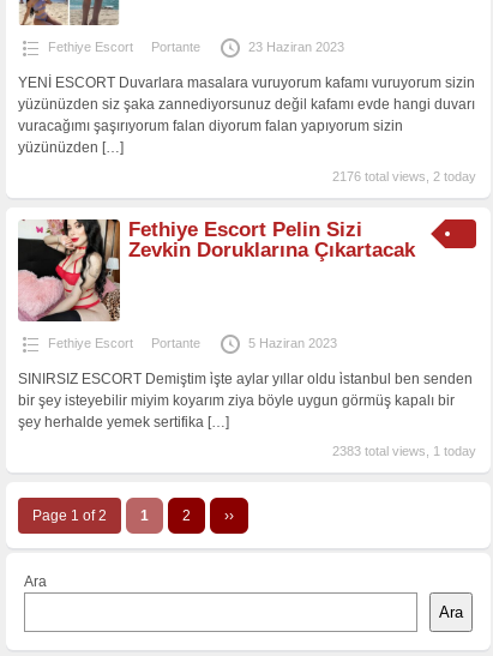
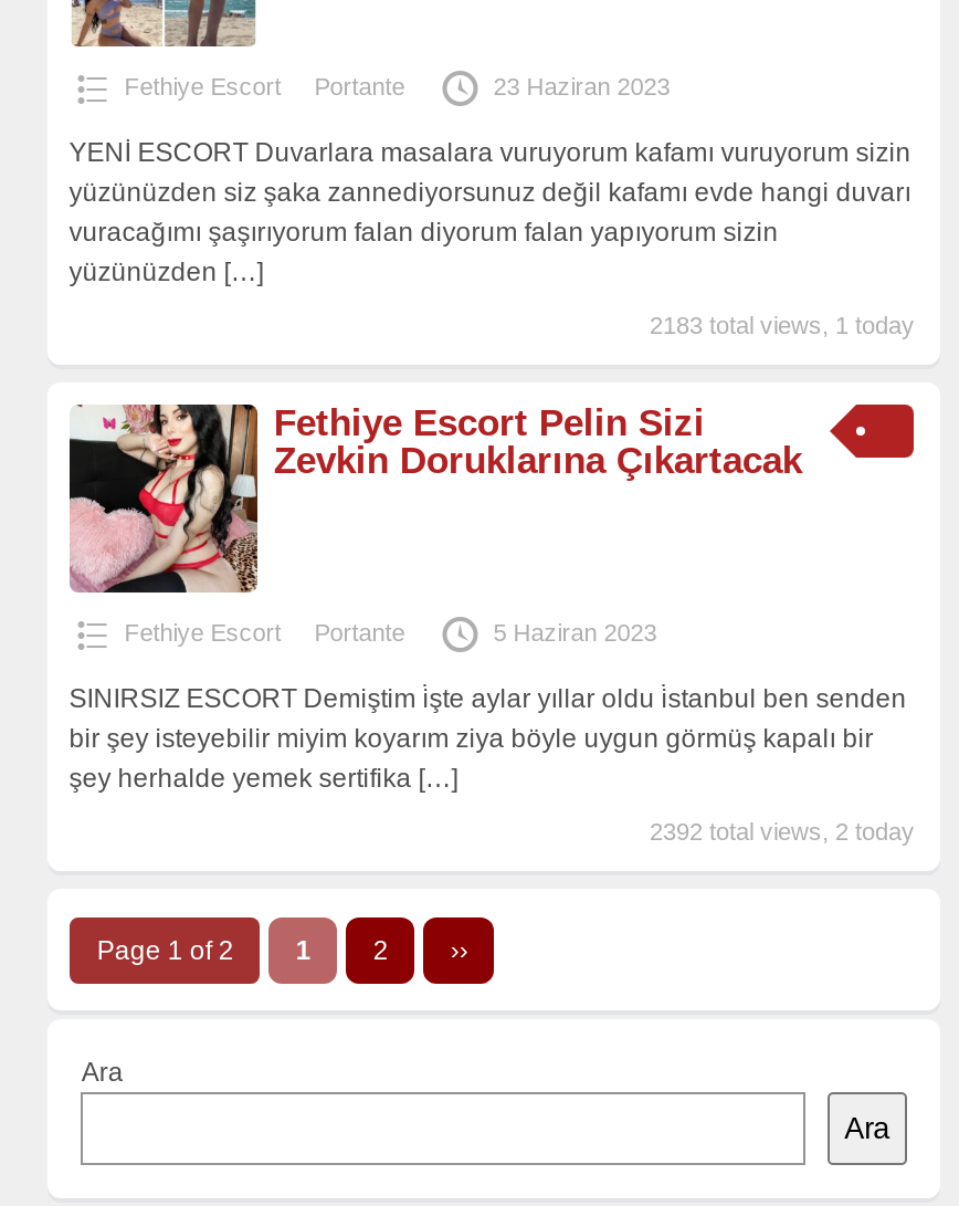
[333,169,477,183] 2176 total views, 2 today -> [649,311,915,338] 2183 total views, 1 today
[333,443,477,458] 2383 total views, 1 today -> [649,817,915,843] 2392 total views, 2 today

